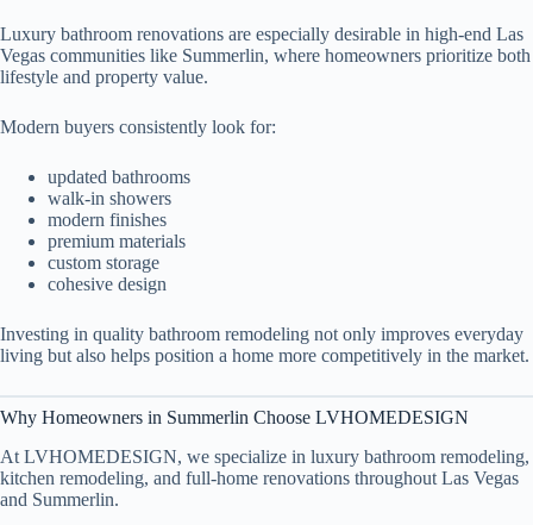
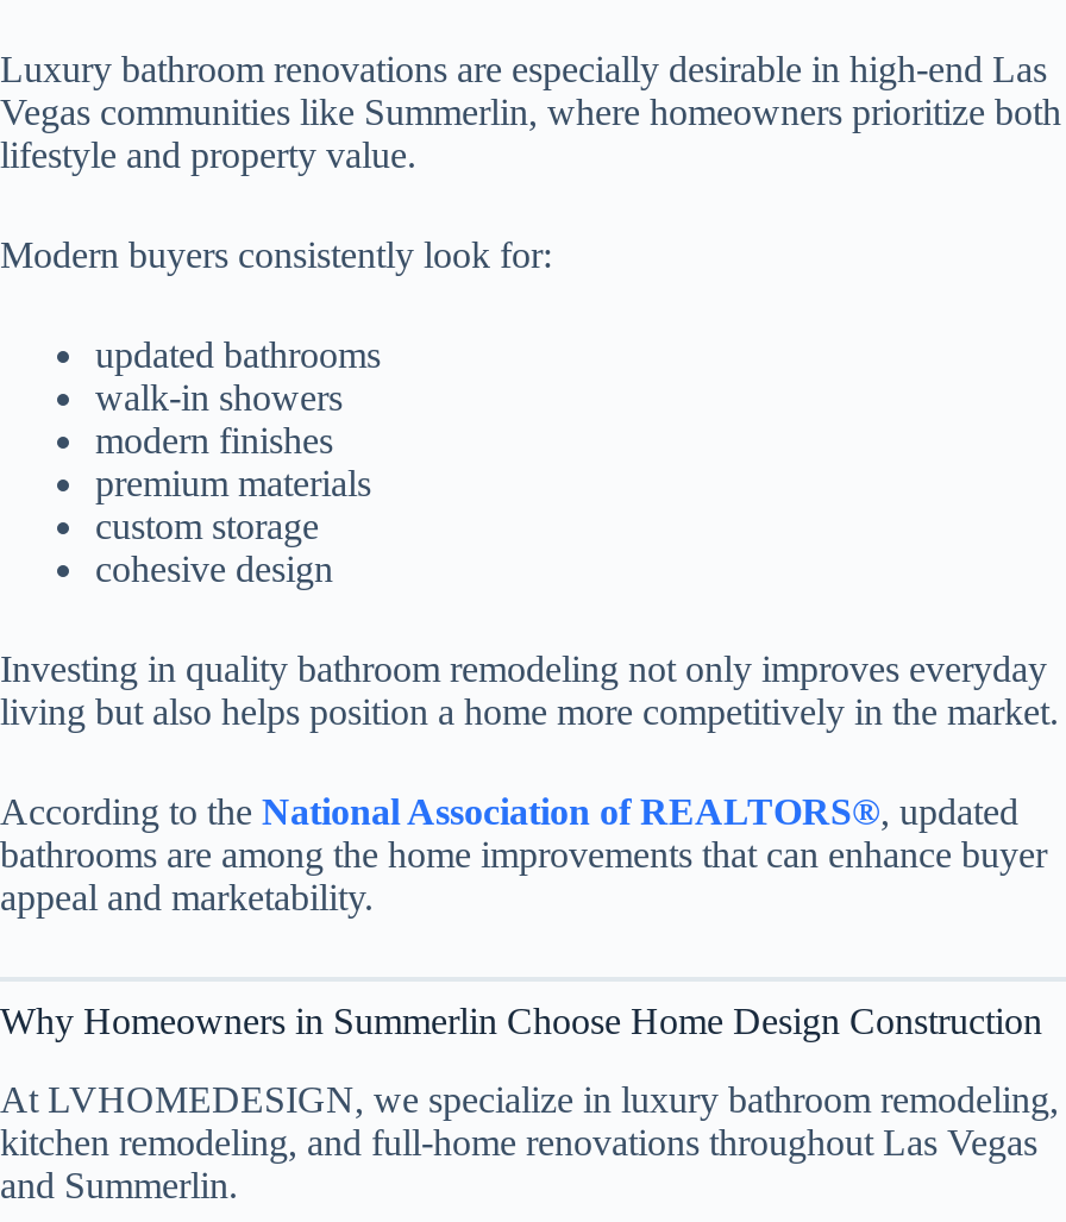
[0,407,469,428] Why Homeowners in Summerlin Choose LVHOMEDESIGN -> [0,791,1047,1040] According to the National Association of REALTORS®, updated | bathrooms are among the home improvements that can enhance buyer | appeal and marketability. | Why Homeowners in Summerlin Choose Home Design Construction

